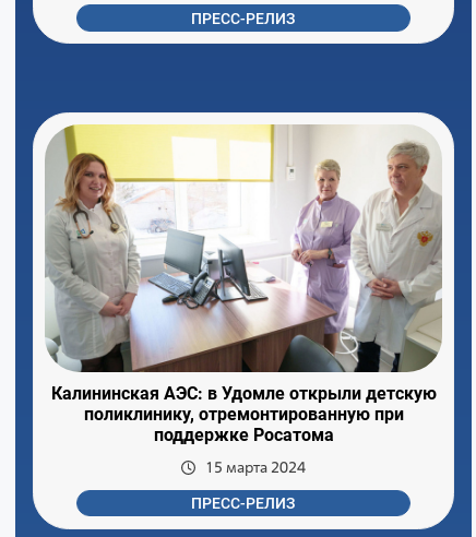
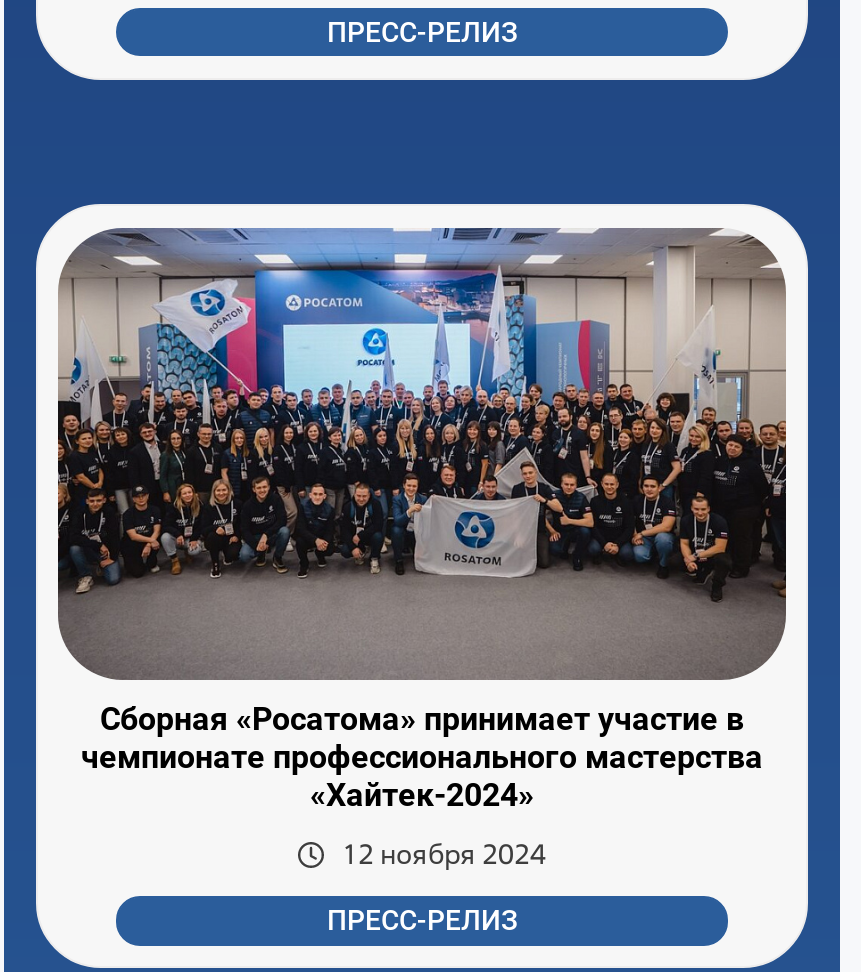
[45,123,442,445] [image] | Калининская АЭС: в Удомле открыли детскую | поликлинику, отремонтированную при | поддержке Росатома -> [56,225,788,814] [image] | Сборная «Росатома» принимает участие в | чемпионате профессионального мастерства | «Хайтек-2024»
[205,457,306,477] 15 марта 2024 -> [342,836,546,872] 12 ноября 2024

